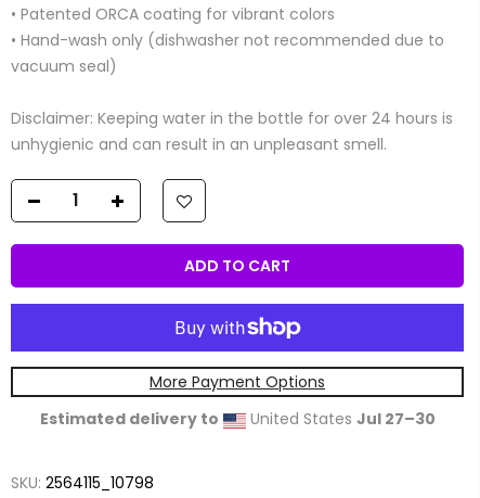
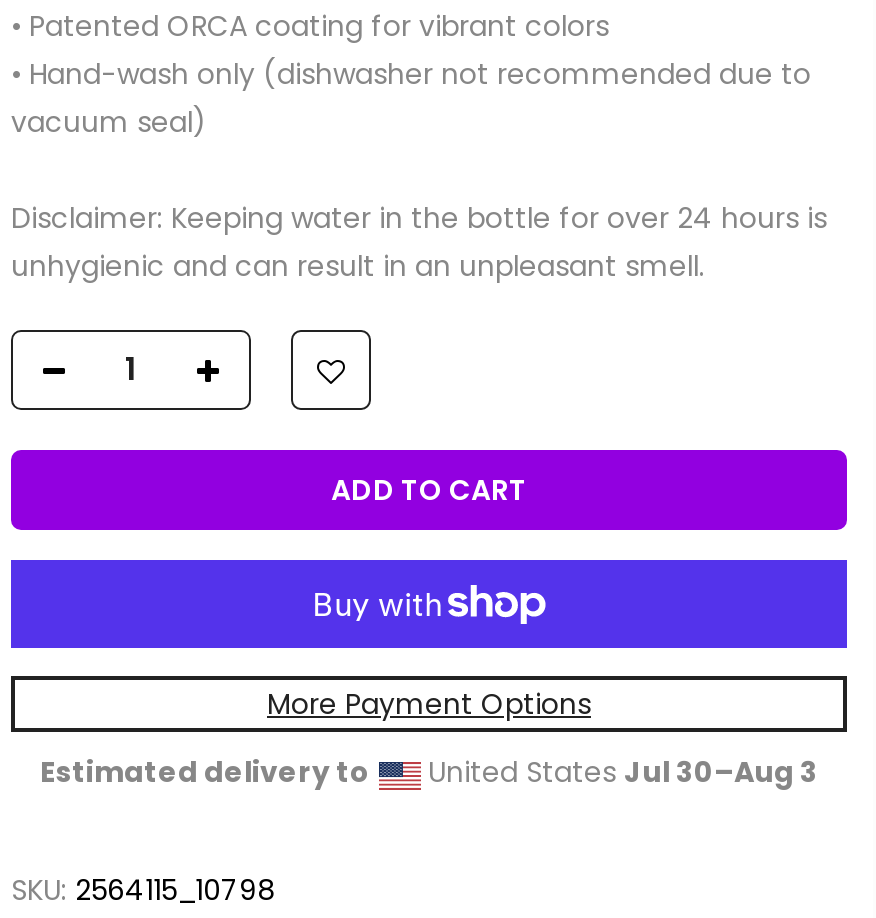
[245,407,435,429] United States Jul 27–30 -> [420,751,818,791] United States Jul 30–Aug 3

